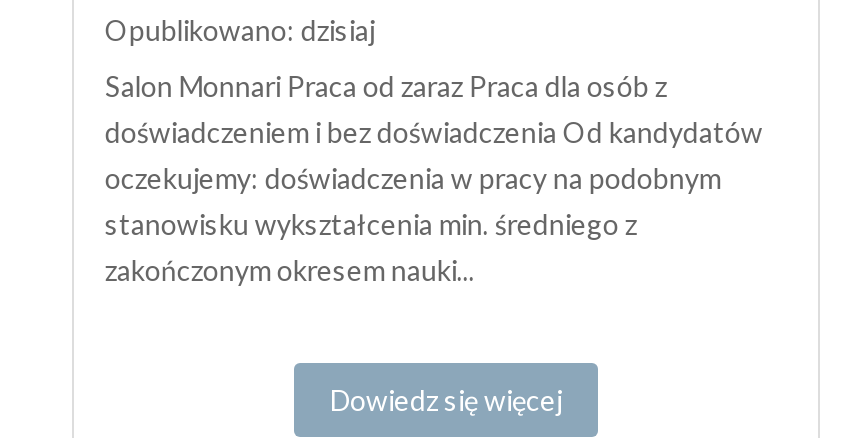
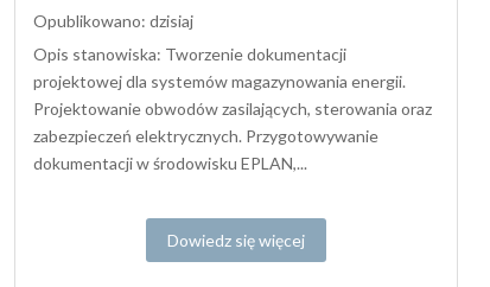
[105,70,763,288] Salon Monnari Praca od zaraz Praca dla osób z | doświadczeniem i bez doświadczenia Od kandydatów | oczekujemy: doświadczenia w pracy na podobnym | stanowisku wykształcenia min. średniego z | zakończonym okresem nauki... -> [34,44,432,174] Opis stanowiska: Tworzenie dokumentacji | projektowej dla systemów magazynowania energii. | Projektowanie obwodów zasilających, sterowania oraz | zabezpieczeń elektrycznych. Przygotowywanie | dokumentacji w środowisku EPLAN,...

